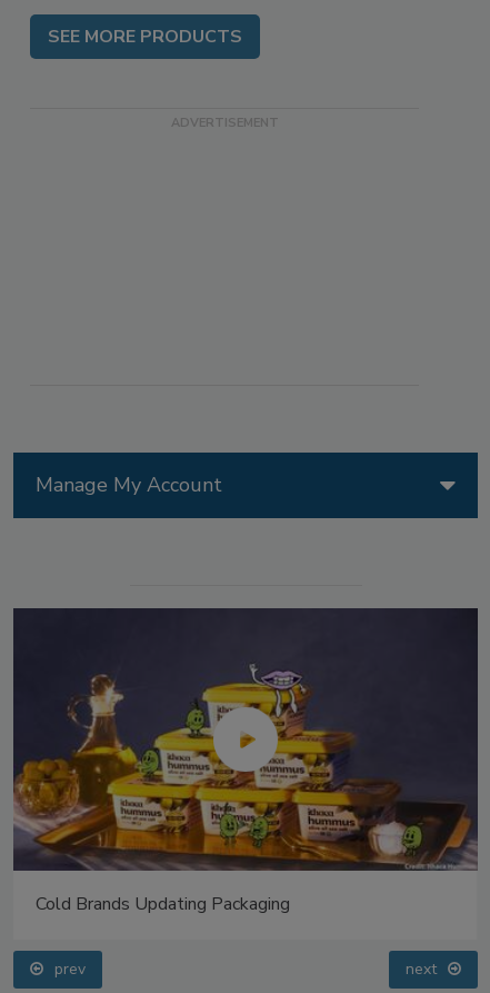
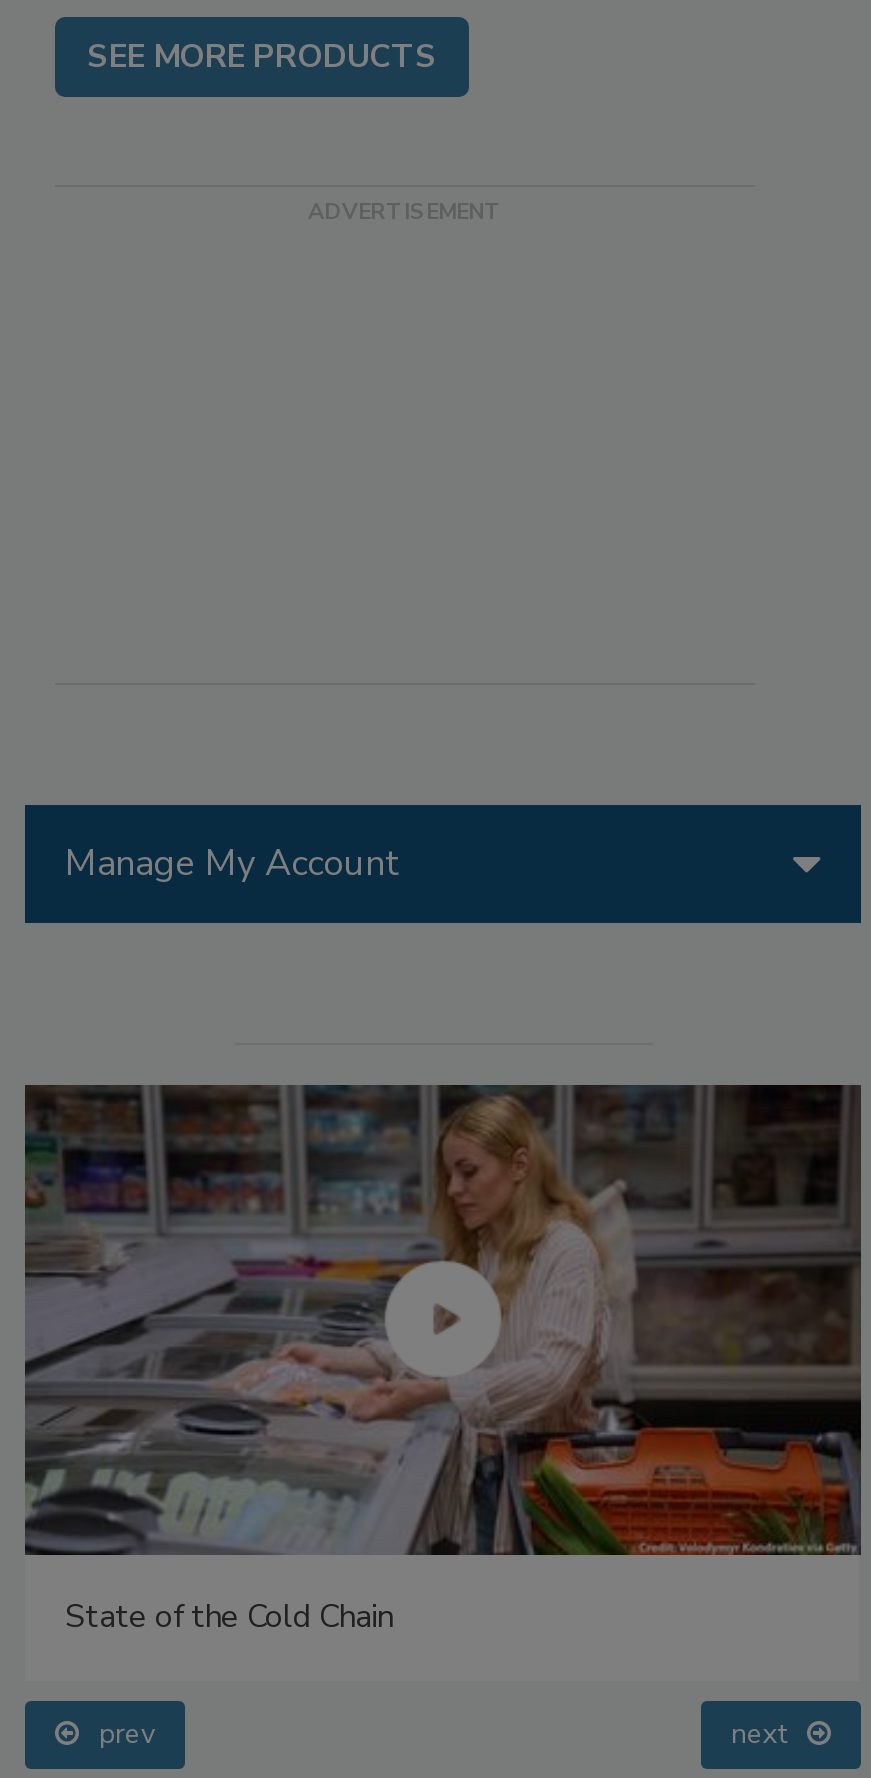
[13,608,478,917] [image] | Cold Brands Updating Packaging -> [23,1085,861,1640] [image] | State of the Cold Chain

